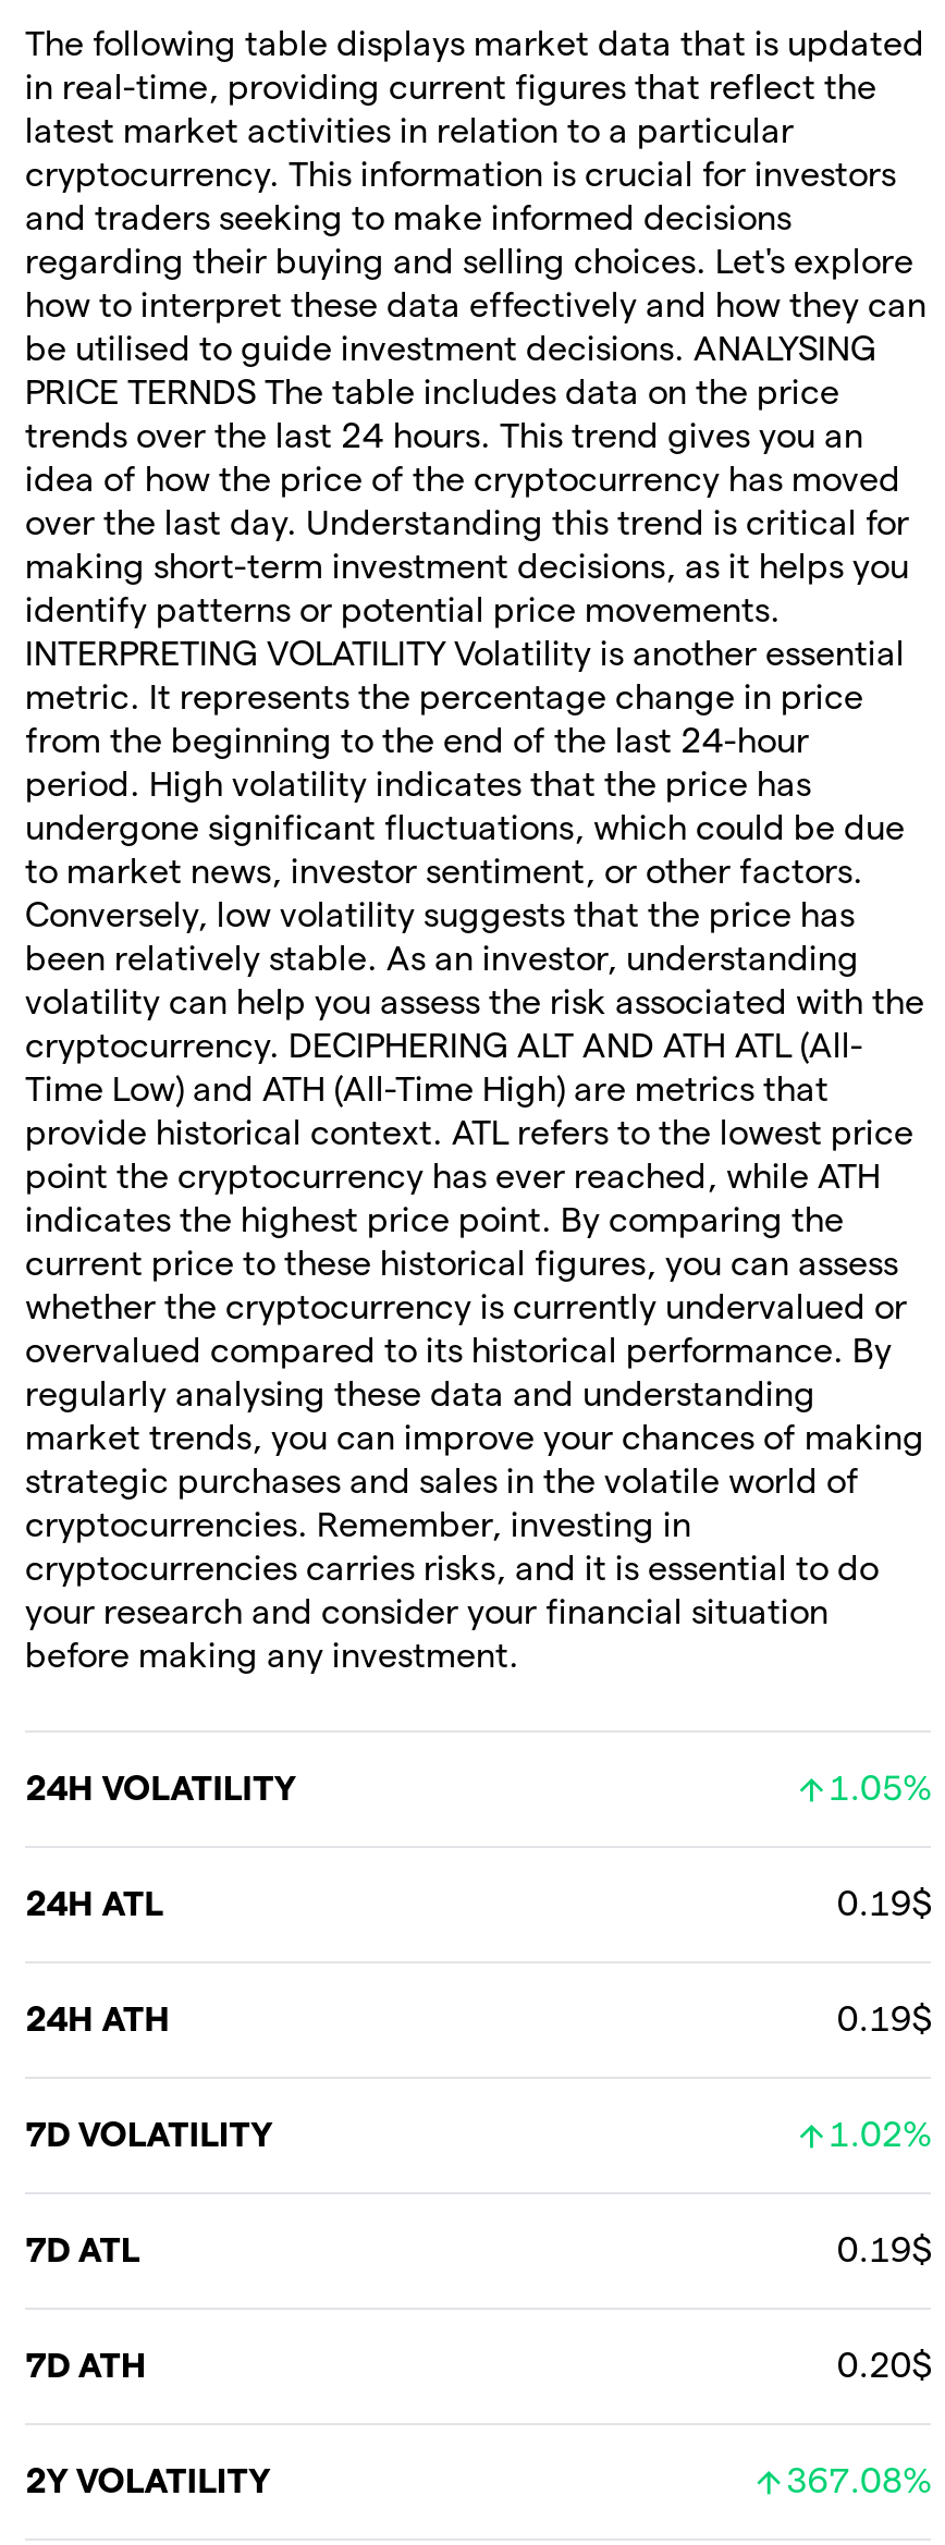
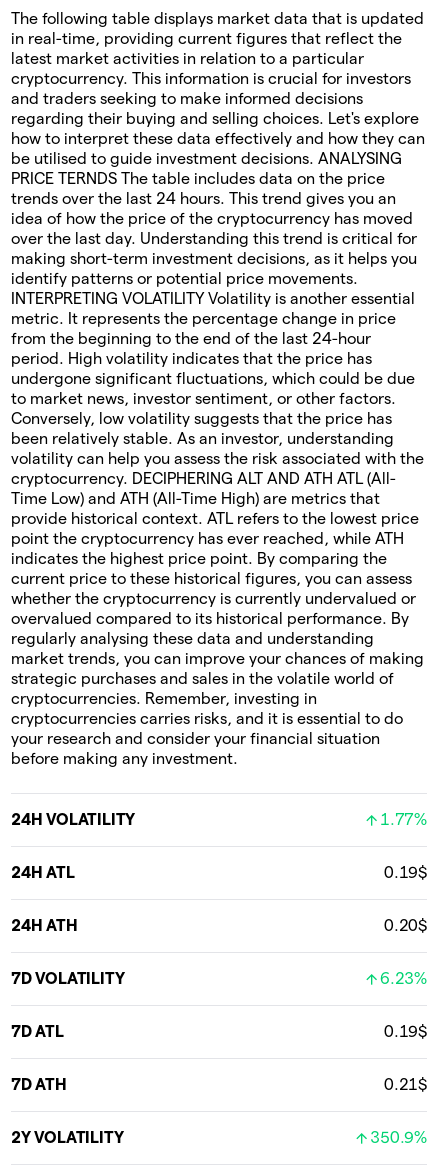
[829,1770,931,1807] 1.05% -> [380,811,427,828] 1.77%
[837,2000,931,2038] 0.19$ -> [384,917,427,934] 0.20$
[829,2116,931,2153] 1.02% -> [380,970,427,987] 6.23%
[837,2347,931,2384] 0.20$ -> [384,1076,427,1093] 0.21$
[786,2462,931,2499] 367.08% -> [370,1129,427,1146] 350.9%

